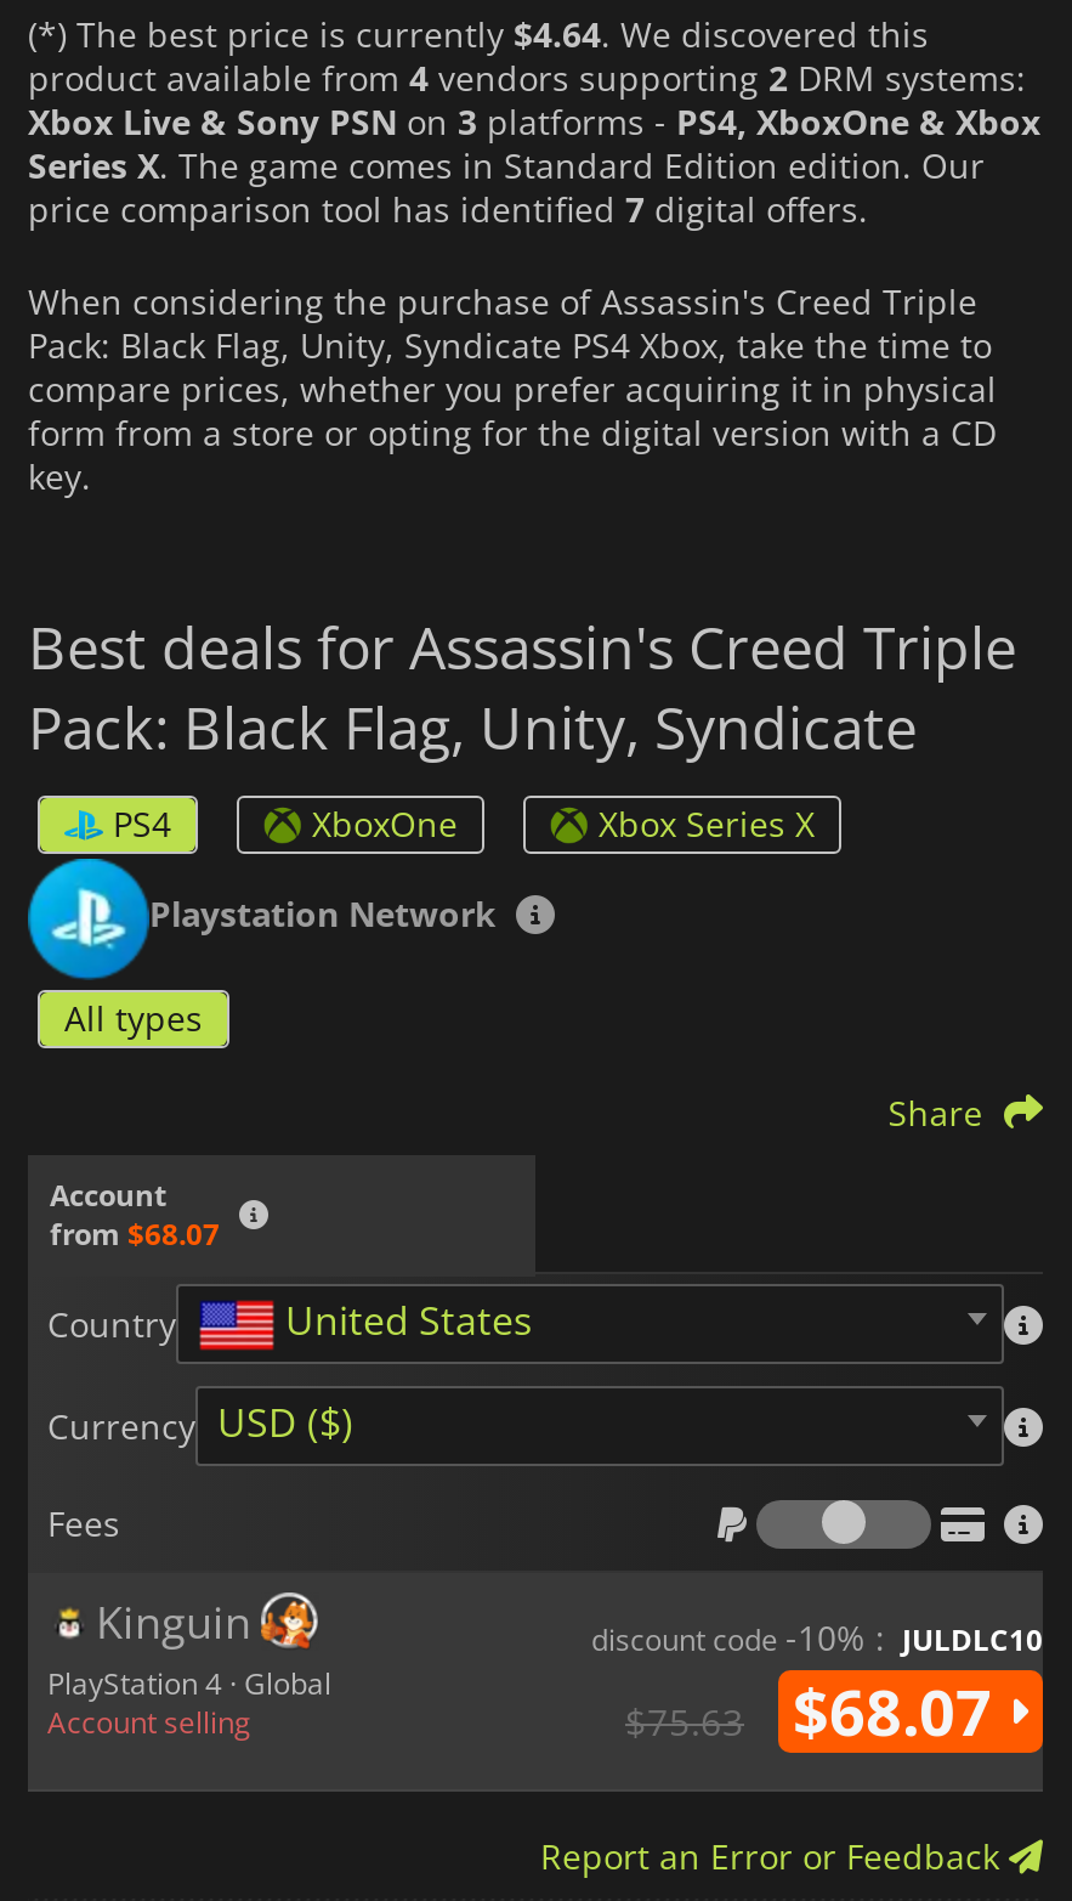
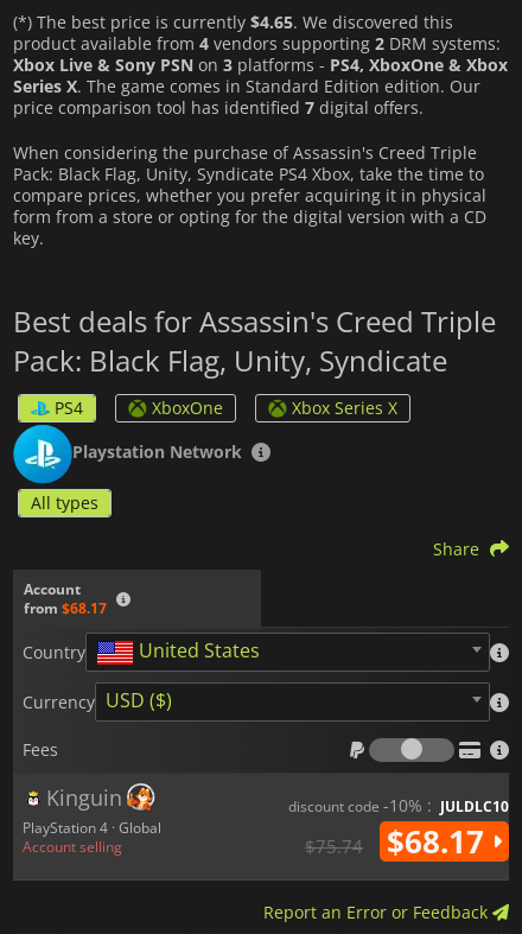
[28,11,929,58] (*) The best price is currently $4.64. We discovered this -> [13,11,453,33] (*) The best price is currently $4.65. We discovered this
[50,1213,220,1254] from $68.07 -> [24,598,107,618] from $68.17
[793,1667,1009,1754] $68.07 -> [387,820,492,862] $68.17
[625,1696,744,1745] $75.63 -> [305,834,363,858] $75.74

